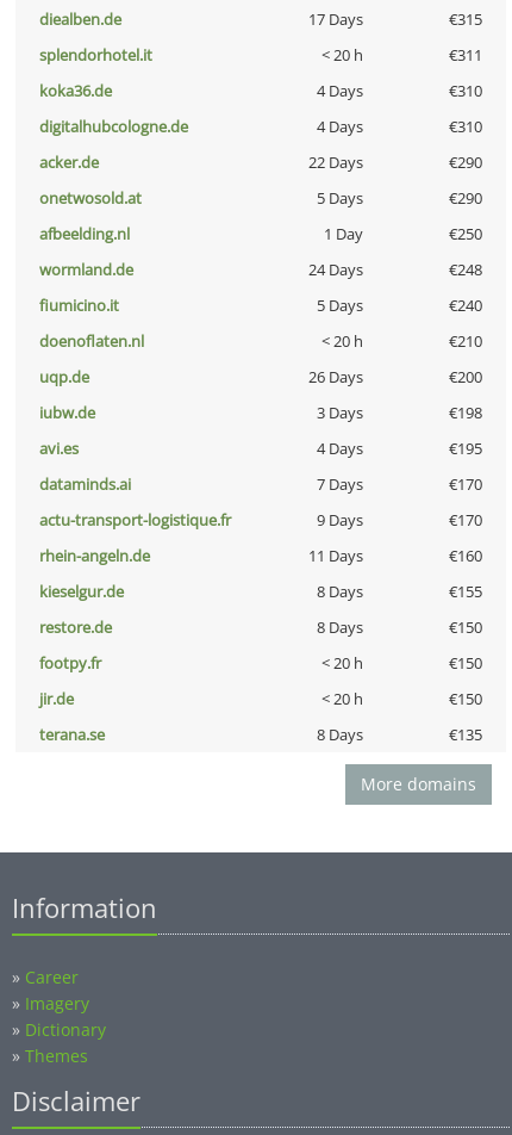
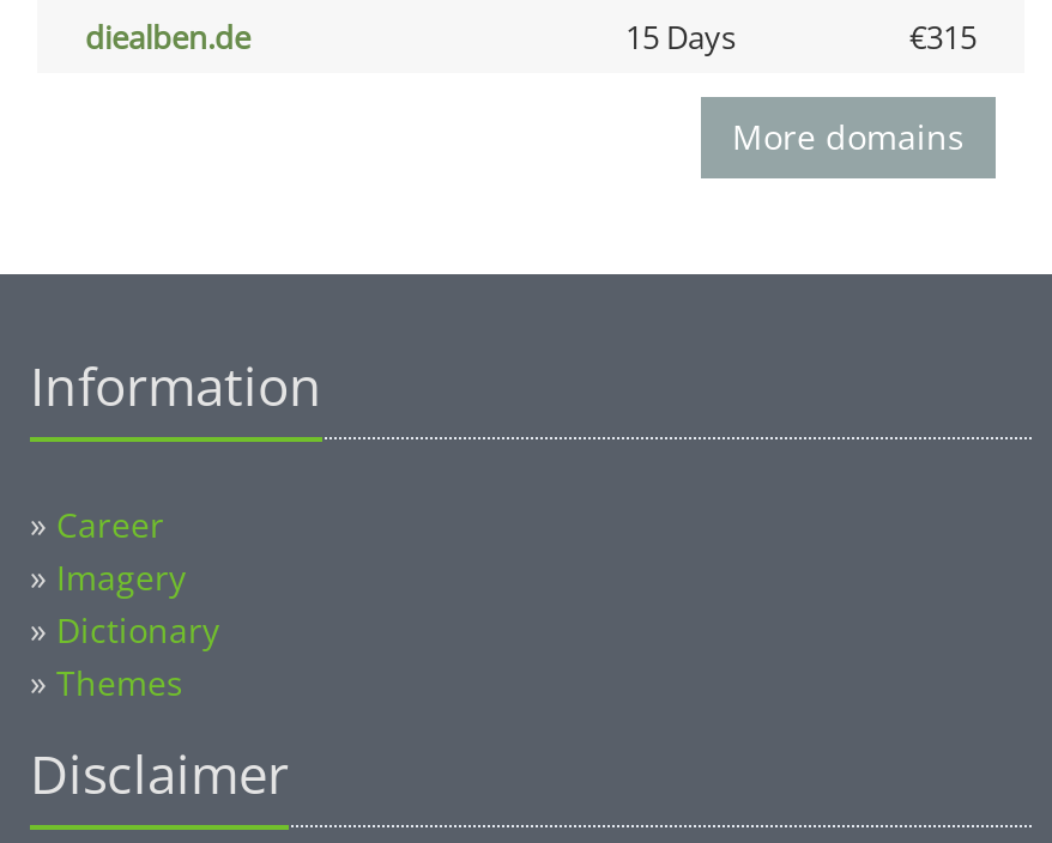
[308,8,363,30] 17 Days -> [625,16,736,59] 15 Days
[39,44,482,745] splendorhotel.it | < 20 h | €311 | koka36.de | 4 Days | €310 | digitalhubcologne.de | 4 Days | €310 | acker.de | 22 Days | €290 | onetwosold.at | 5 Days | €290 | afbeelding.nl | 1 Day | €250 | wormland.de | 24 Days | €248 | fiumicino.it | 5 Days | €240 | doenoflaten.nl | < 20 h | €210 | uqp.de | 26 Days | €200 | iubw.de | 3 Days | €198 | avi.es | 4 Days | €195 | dataminds.ai | 7 Days | €170 | actu-transport-logistique.fr | 9 Days | €170 | rhein-angeln.de | 11 Days | €160 | kieselgur.de | 8 Days | €155 | restore.de | 8 Days | €150 | footpy.fr | < 20 h | €150 | jir.de | < 20 h | €150 | terana.se | 8 Days | €135 -> none

